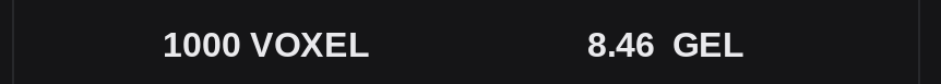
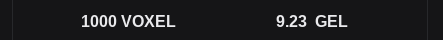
[587,26,745,63] 8.46 GEL -> [275,13,347,30] 9.23 GEL

